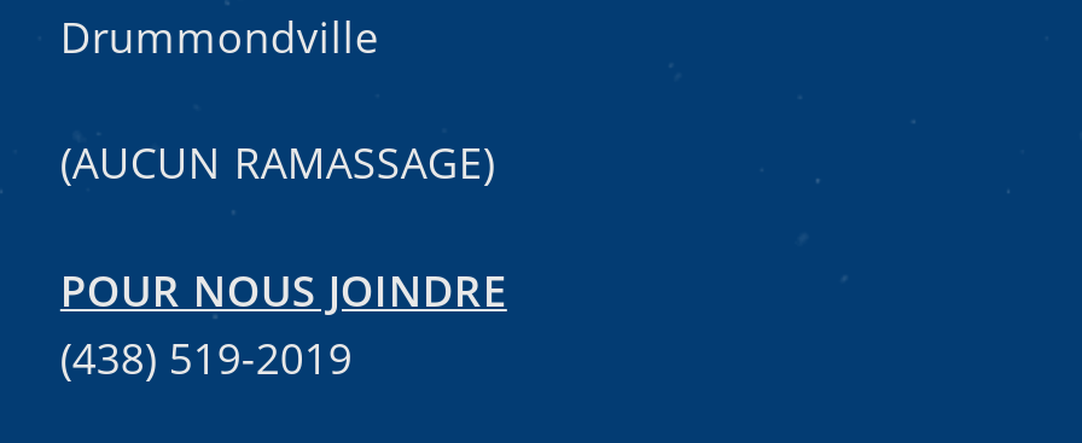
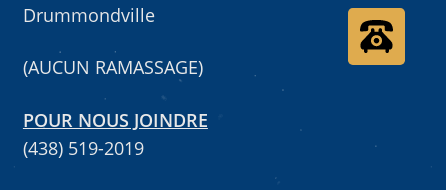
none -> [347,7,406,66] [image]

